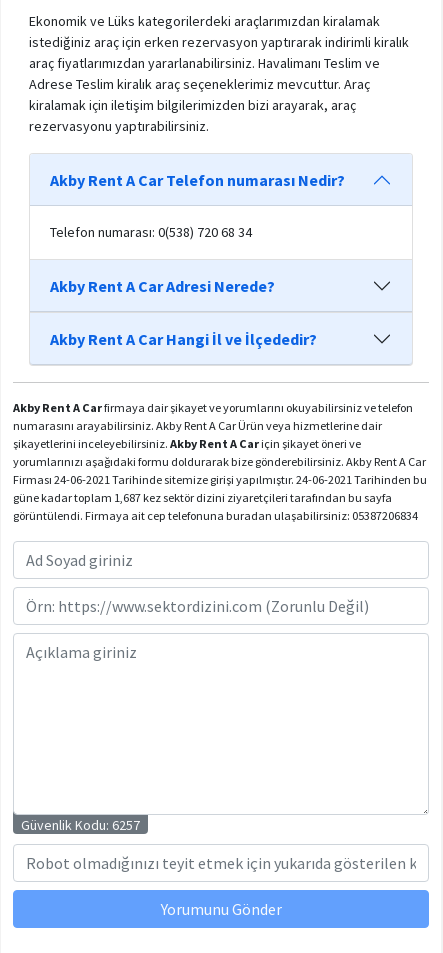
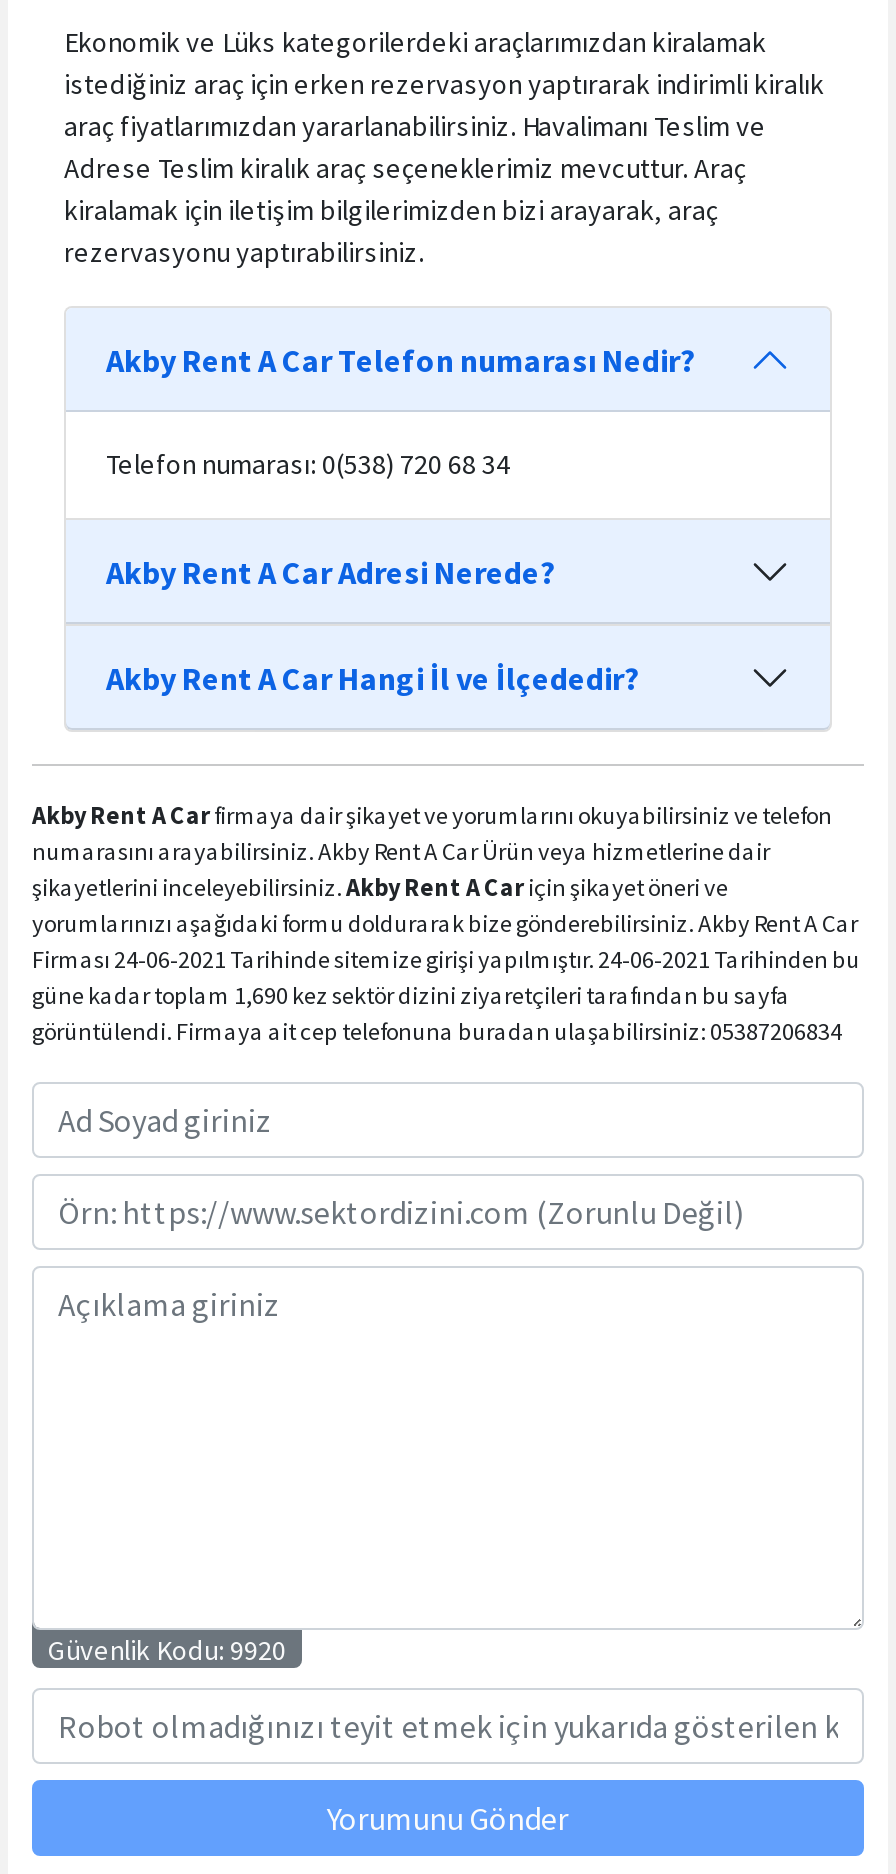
[13,490,392,505] güne kadar toplam 1,687 kez sektör dizini ziyaretçileri tarafından bu sayfa -> [32,980,790,1010] güne kadar toplam 1,690 kez sektör dizini ziyaretçileri tarafından bu sayfa
[21,816,140,834] Güvenlik Kodu: 6257 -> [48,1632,286,1668] Güvenlik Kodu: 9920

